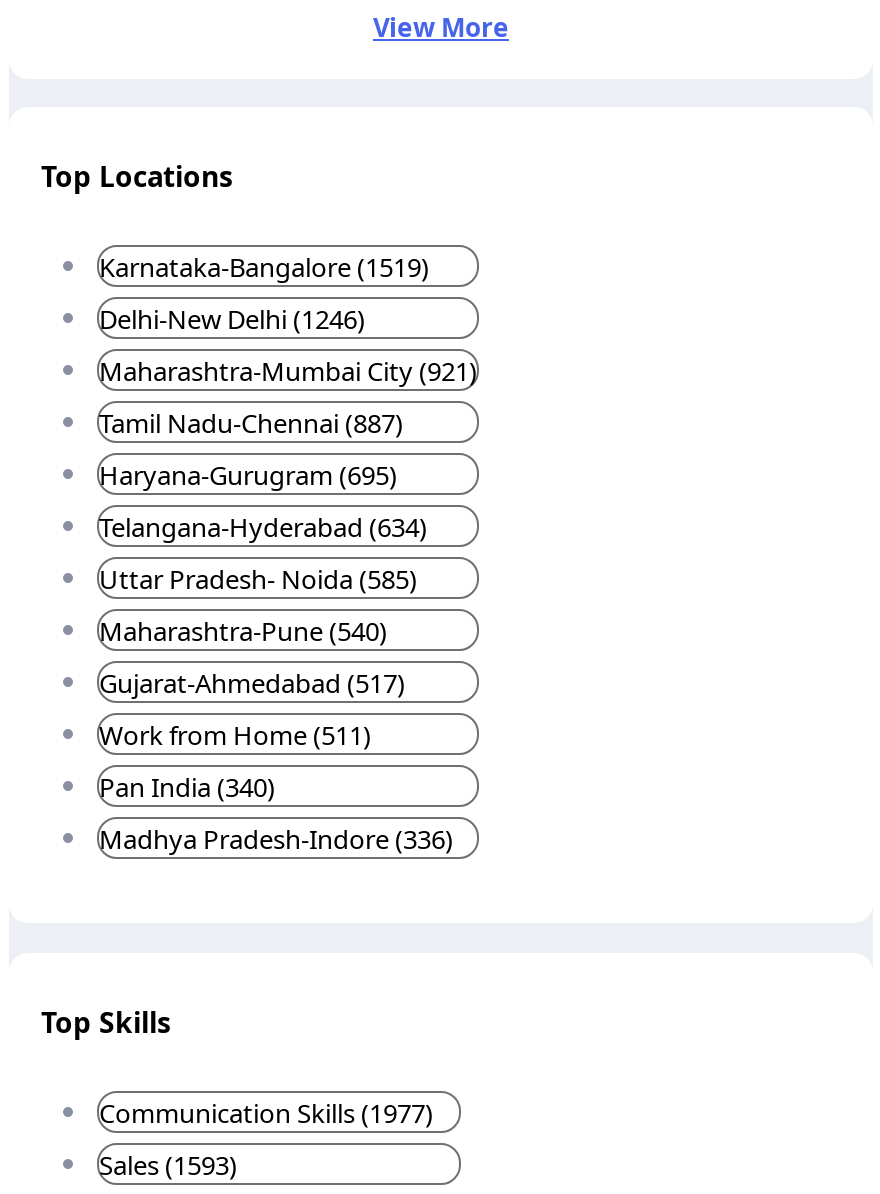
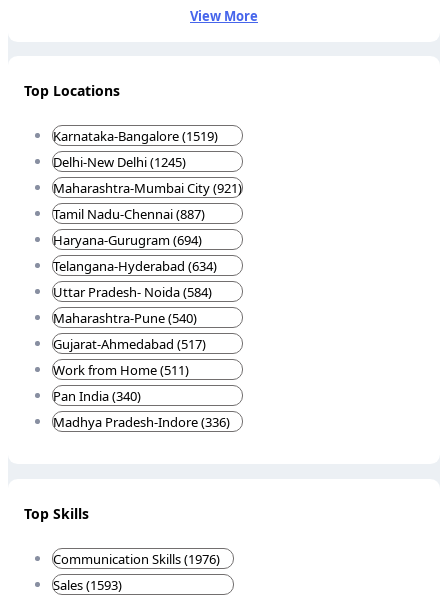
[99,302,365,338] Delhi-New Delhi (1246) -> [53,153,186,171] Delhi-New Delhi (1245)
[99,458,397,494] Haryana-Gurugram (695) -> [53,231,202,249] Haryana-Gurugram (694)
[99,562,417,598] Uttar Pradesh- Noida (585) -> [53,283,212,301] Uttar Pradesh- Noida (584)
[99,1095,433,1131] Communication Skills (1977) -> [53,550,220,568] Communication Skills (1976)

